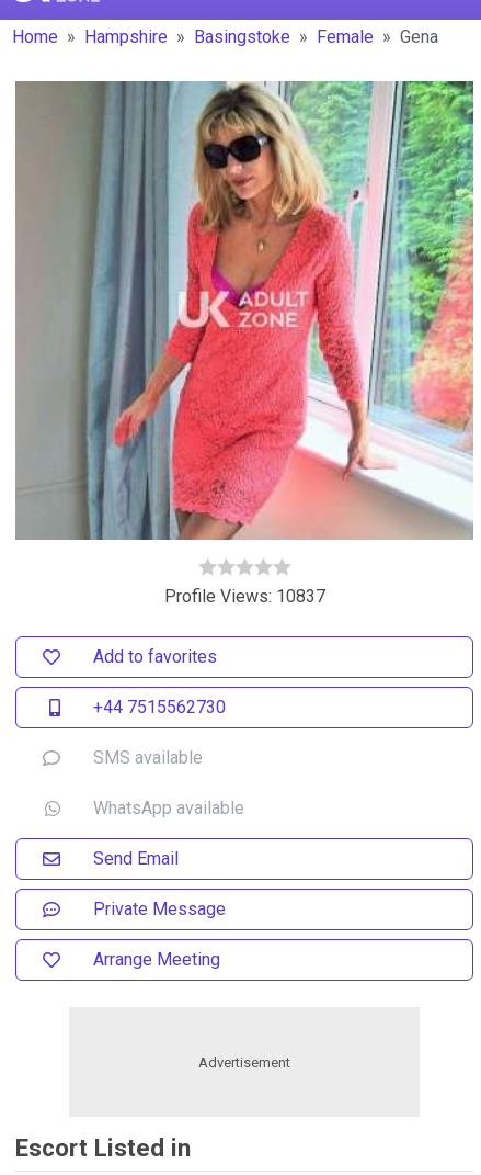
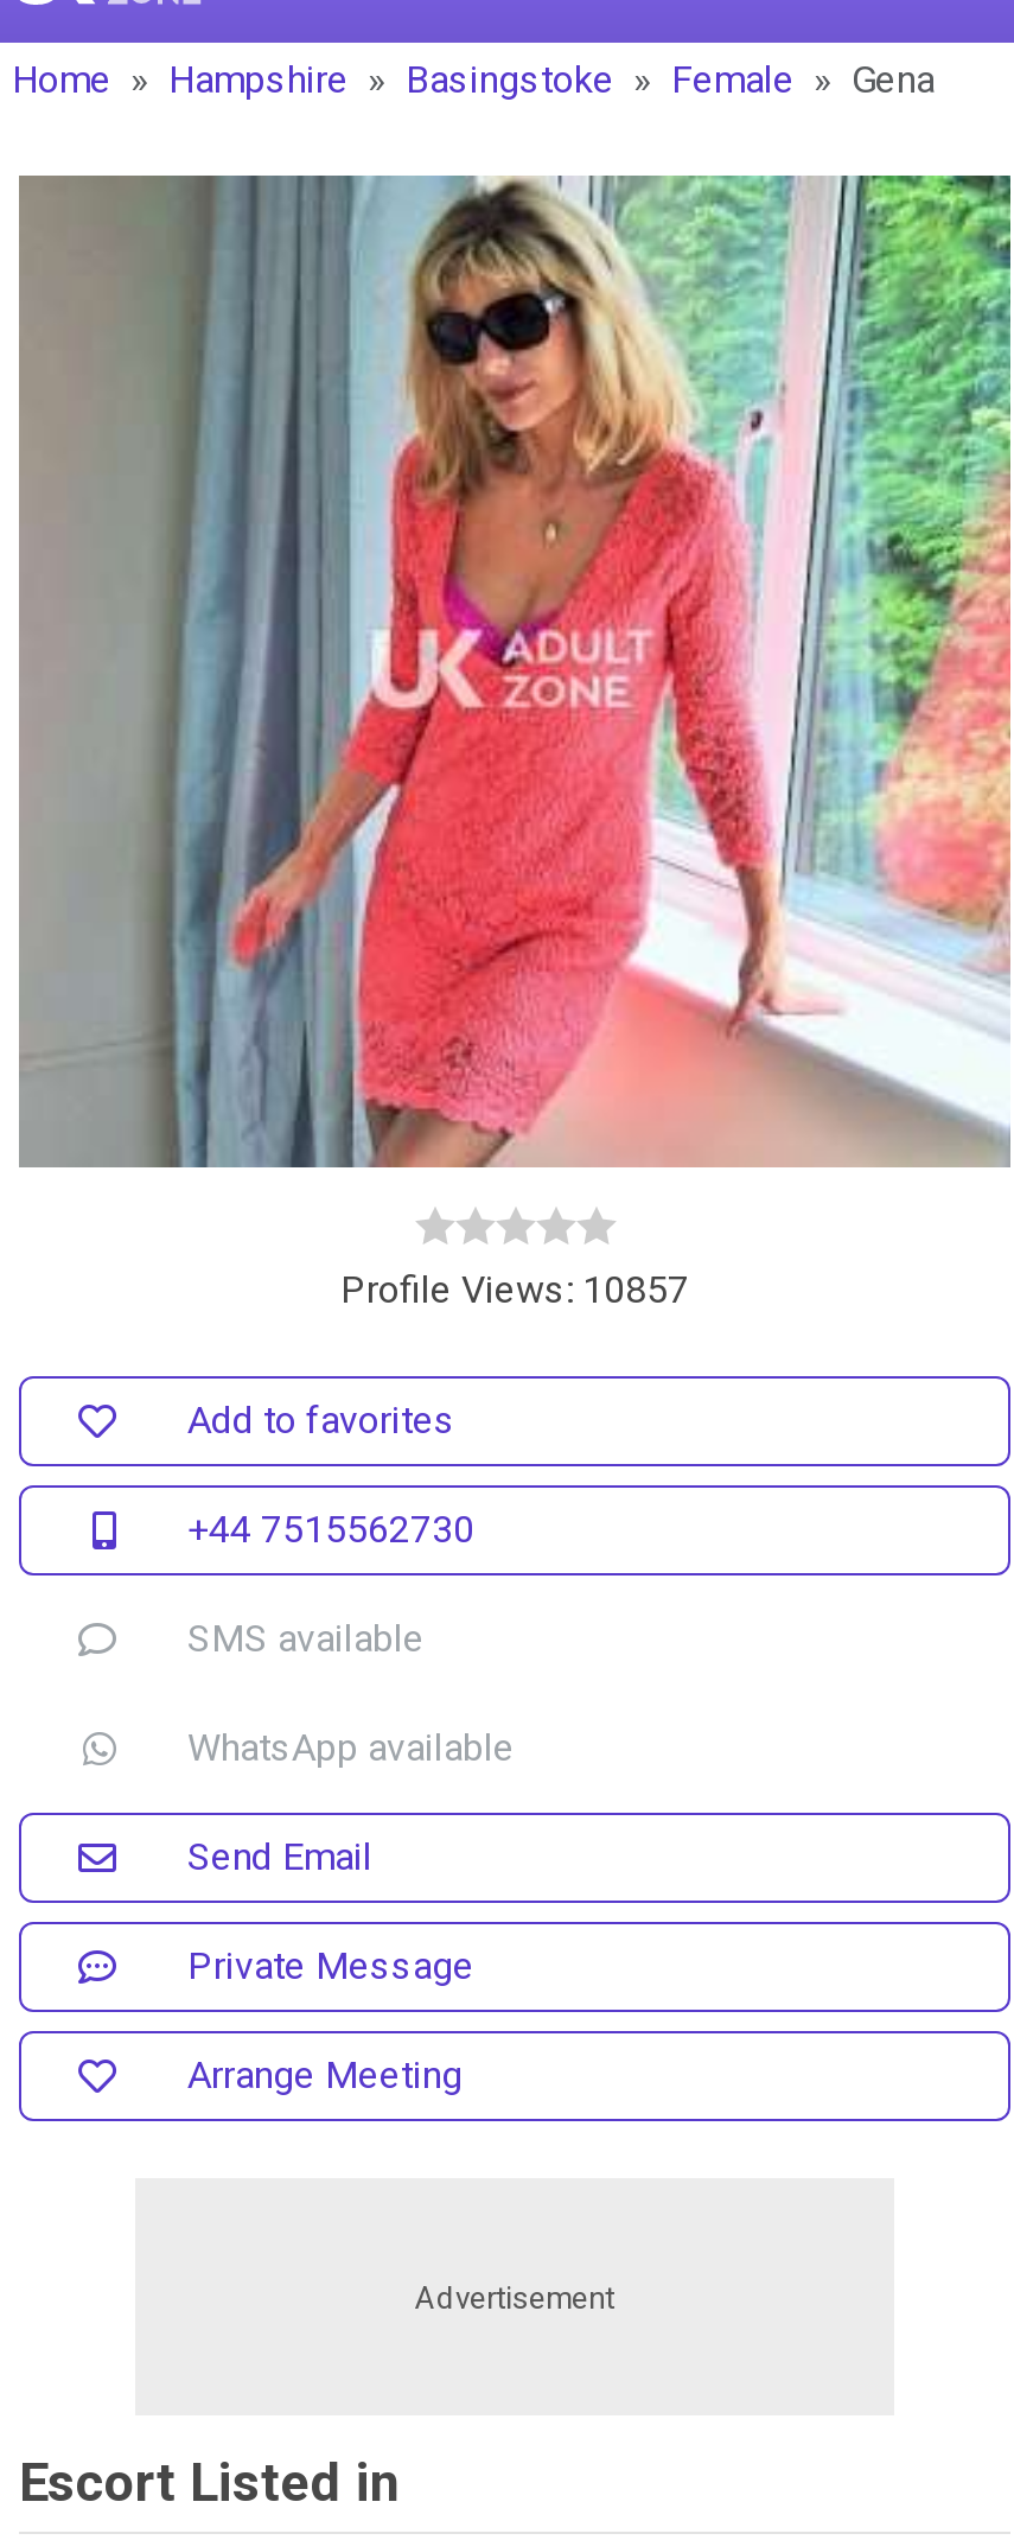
[164,586,325,607] Profile Views: 10837 -> [340,1267,689,1312] Profile Views: 10857

